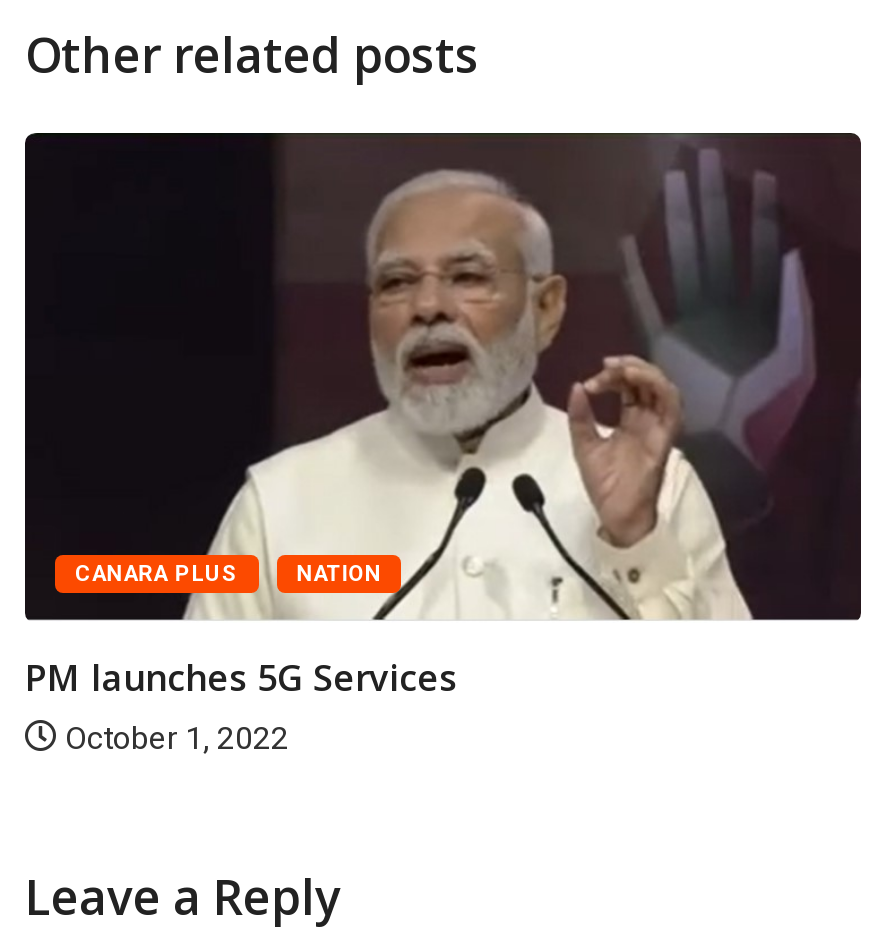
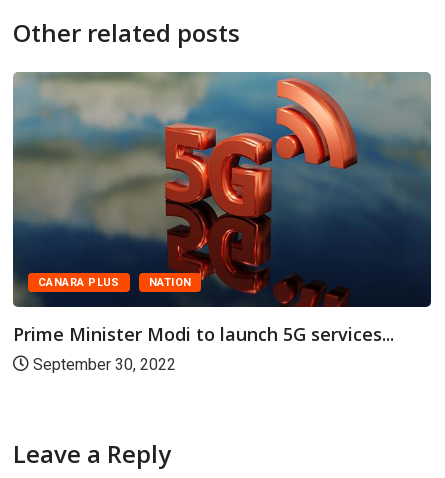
[23,131,863,756] [image] | PM launches 5G Services | October 1, 2022 -> [12,71,432,374] [image] | Prime Minister Modi to launch 5G services... | September 30, 2022

